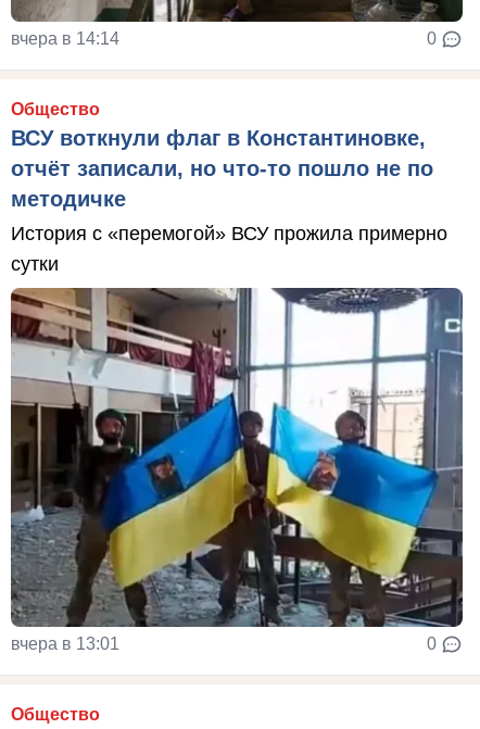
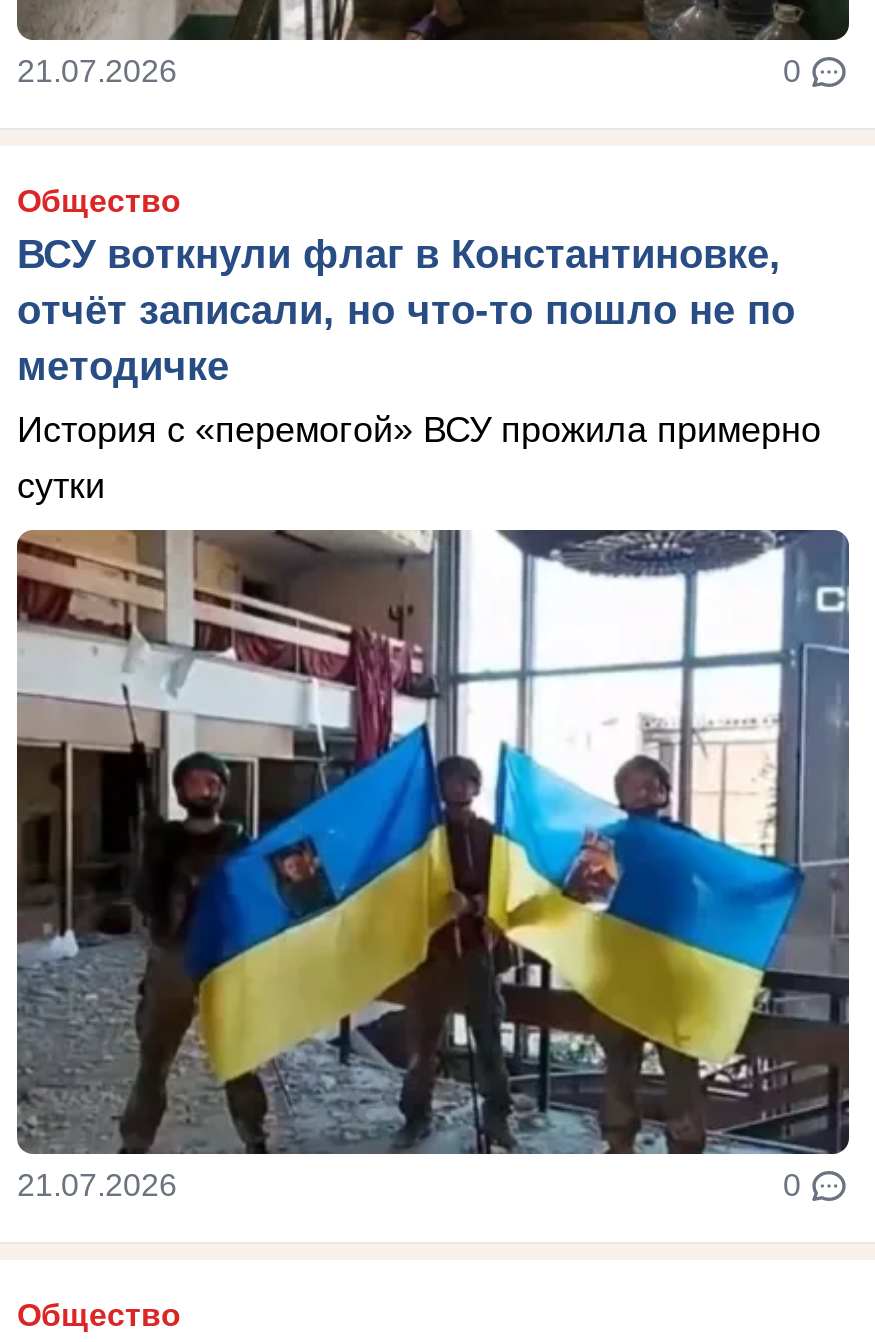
[11,29,119,48] вчера в 14:14 -> [17,54,177,88] 21.07.2026
[11,634,119,653] вчера в 13:01 -> [17,1168,177,1202] 21.07.2026

